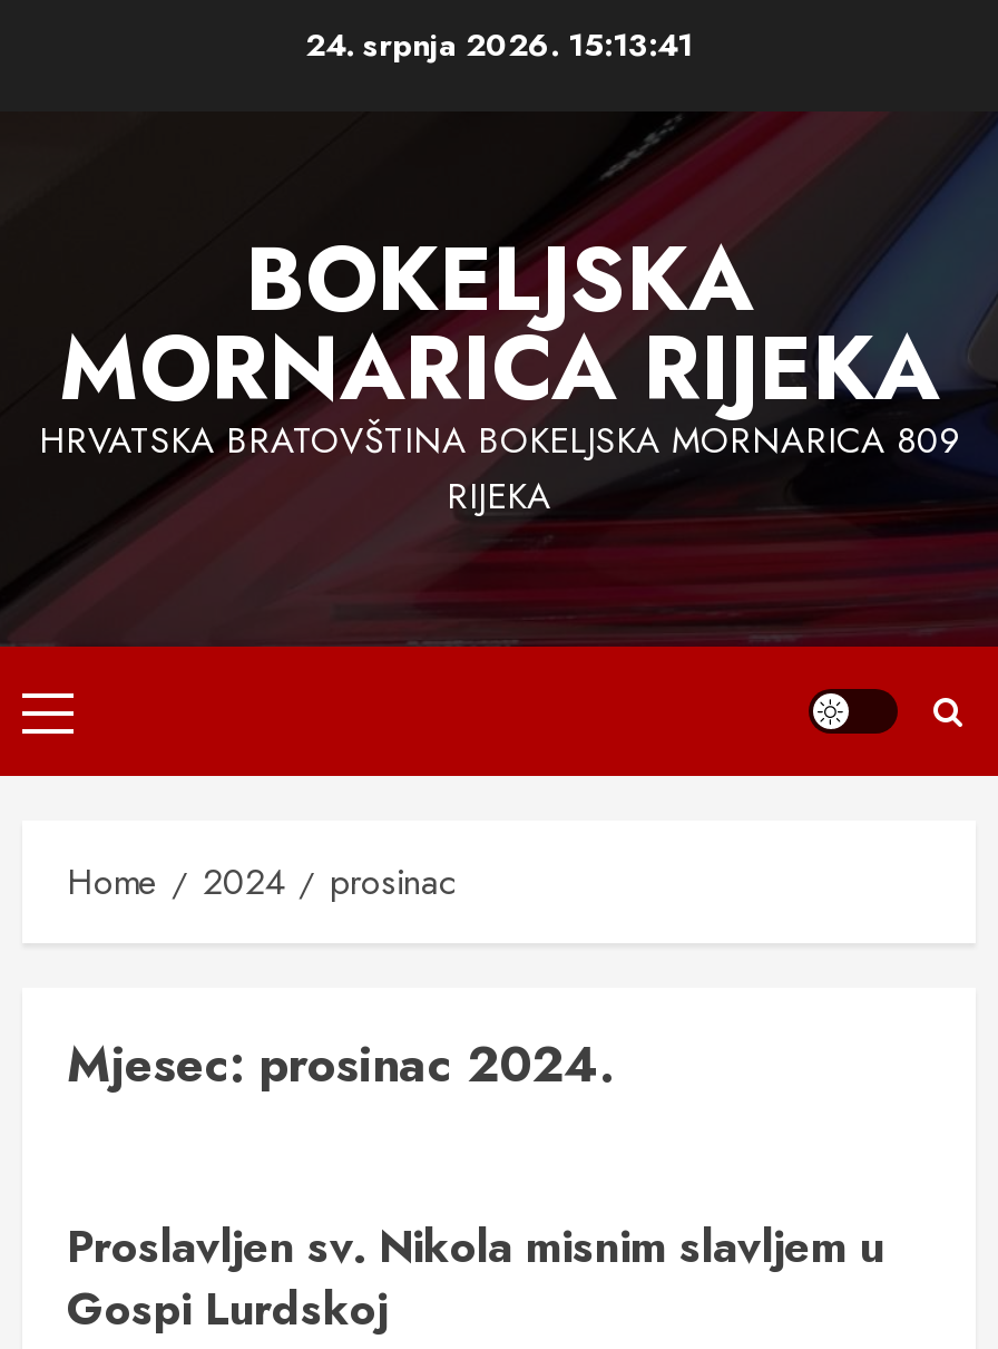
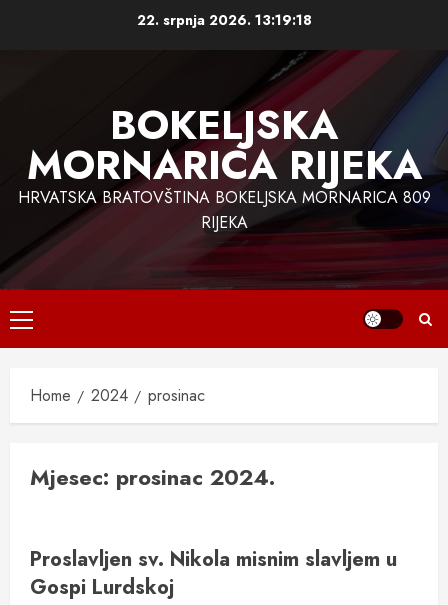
[305,22,693,66] 24. srpnja 2026. 15:13:41 -> [136,10,311,30] 22. srpnja 2026. 13:19:18

